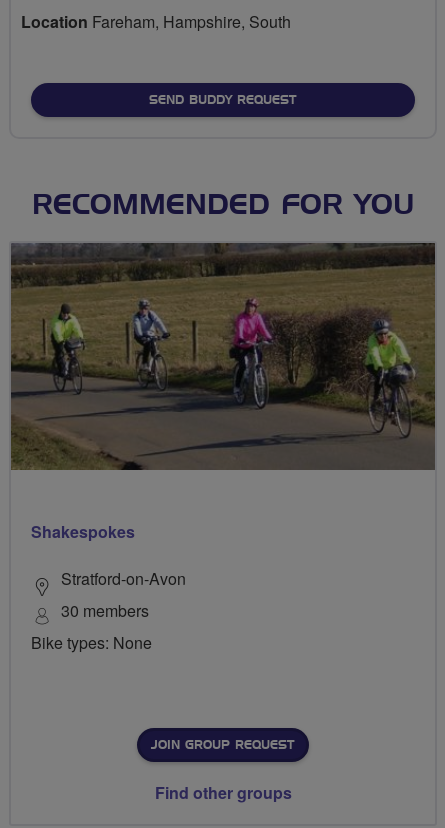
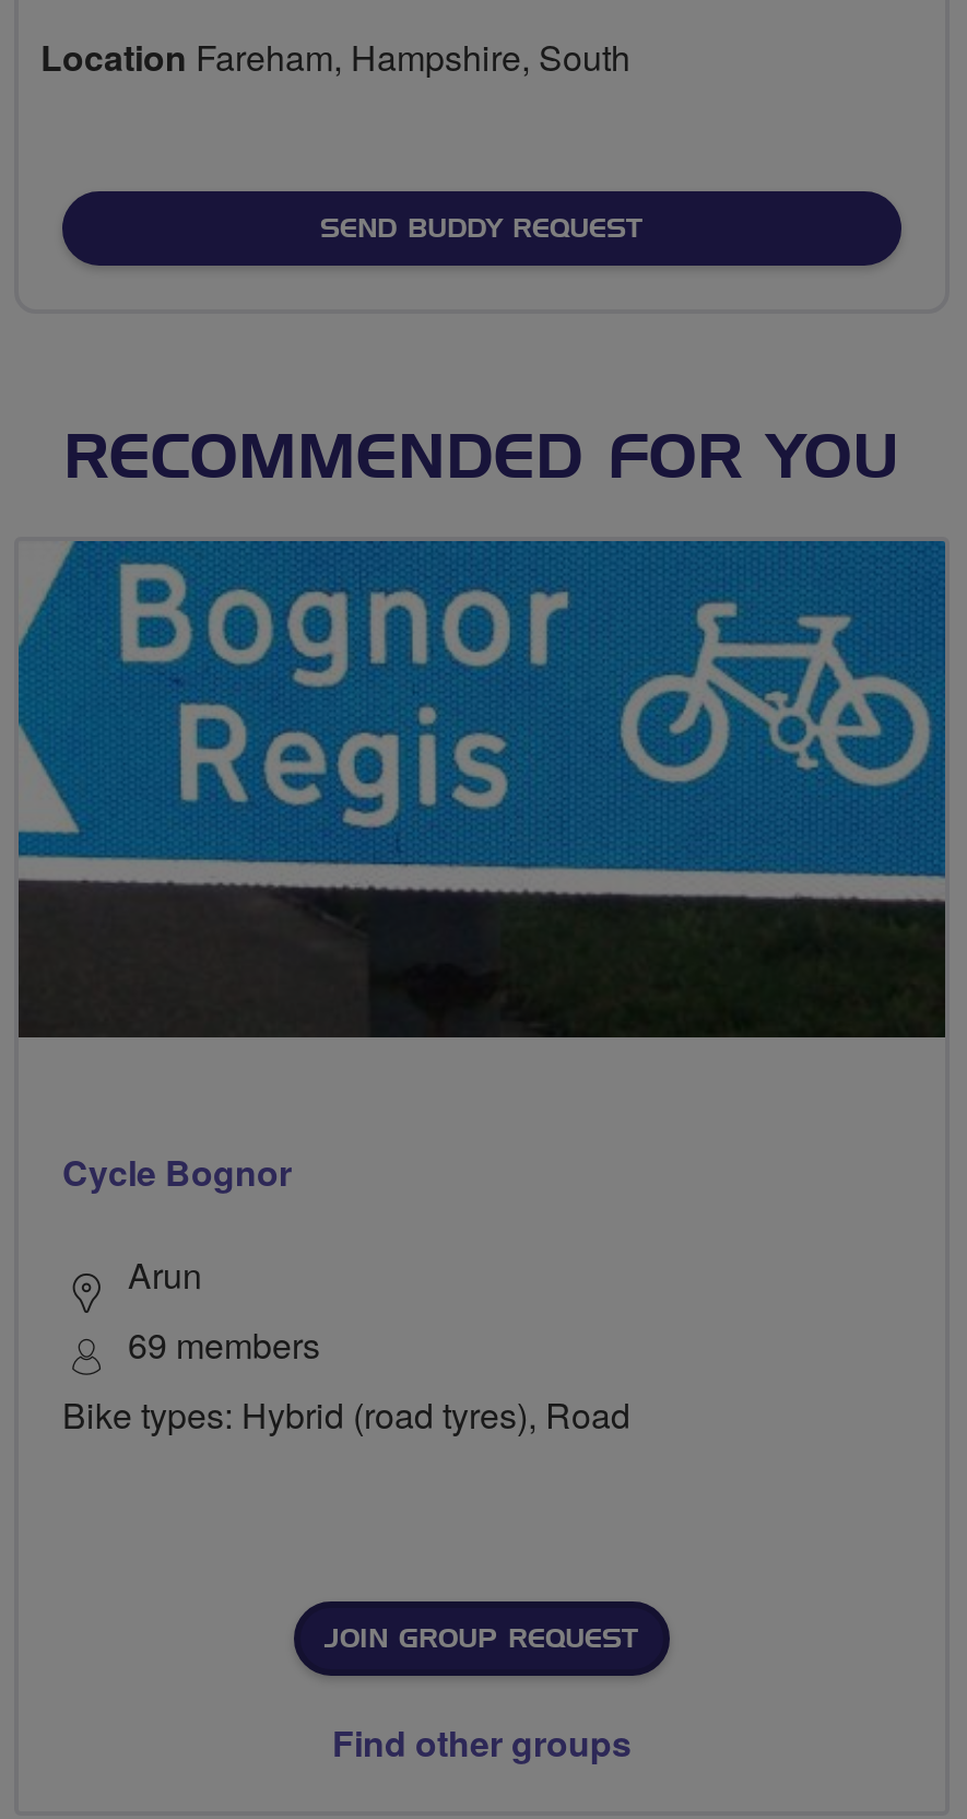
[10,242,436,471] [image] -> [16,539,947,1040] [image]
[31,520,135,543] Shakespokes -> [62,1147,292,1197] Cycle Bognor
[31,567,186,654] Stratford-on-Avon | 30 members | Bike types: None -> [62,1250,630,1440] Arun | 69 members | Bike types: Hybrid (road tyres), Road

